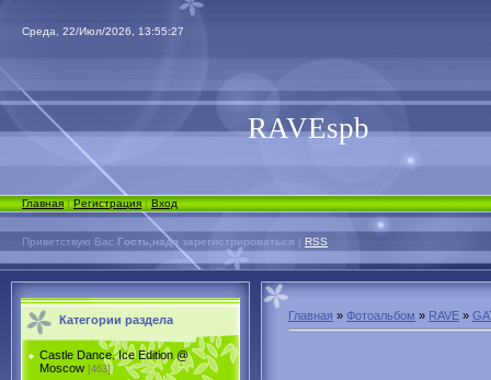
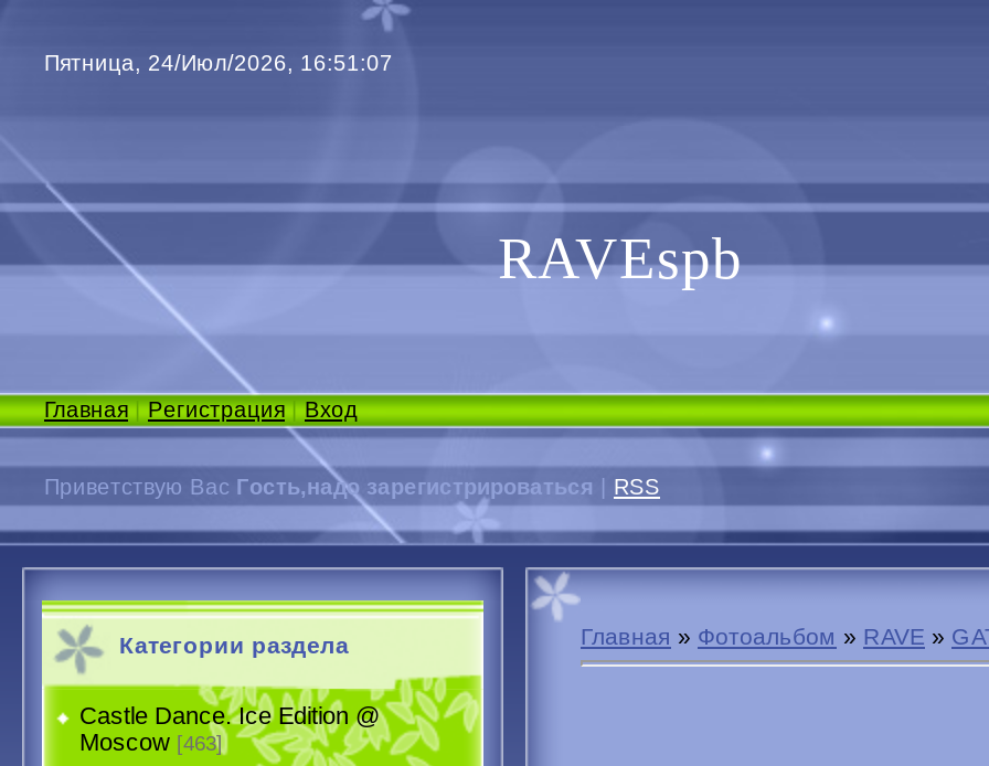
[22,25,184,37] Среда, 22/Июл/2026, 13:55:27 -> [44,51,393,75] Пятница, 24/Июл/2026, 16:51:07

